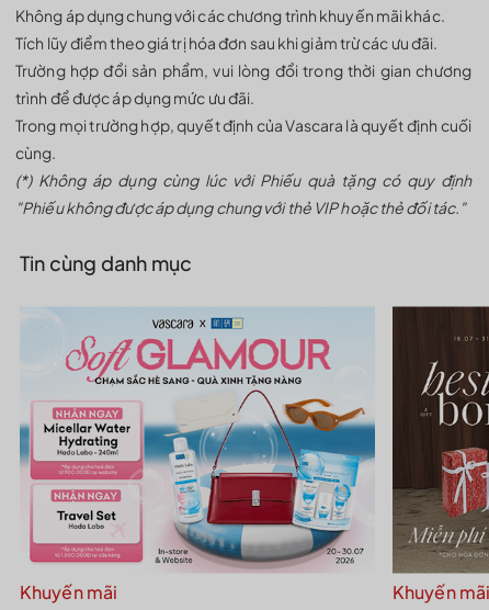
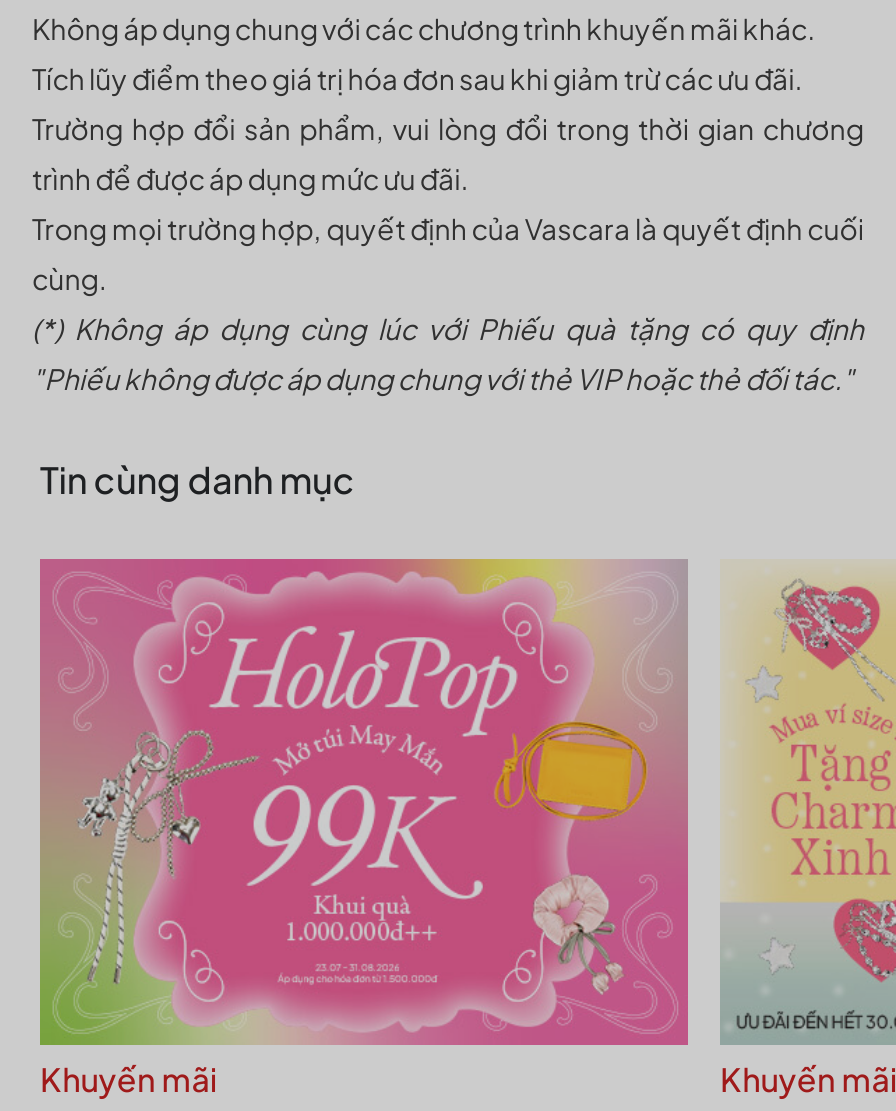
[19,306,376,574] [image] -> [38,556,690,1048] [image]
[391,305,486,574] [image] -> [720,558,890,1044] [image]

